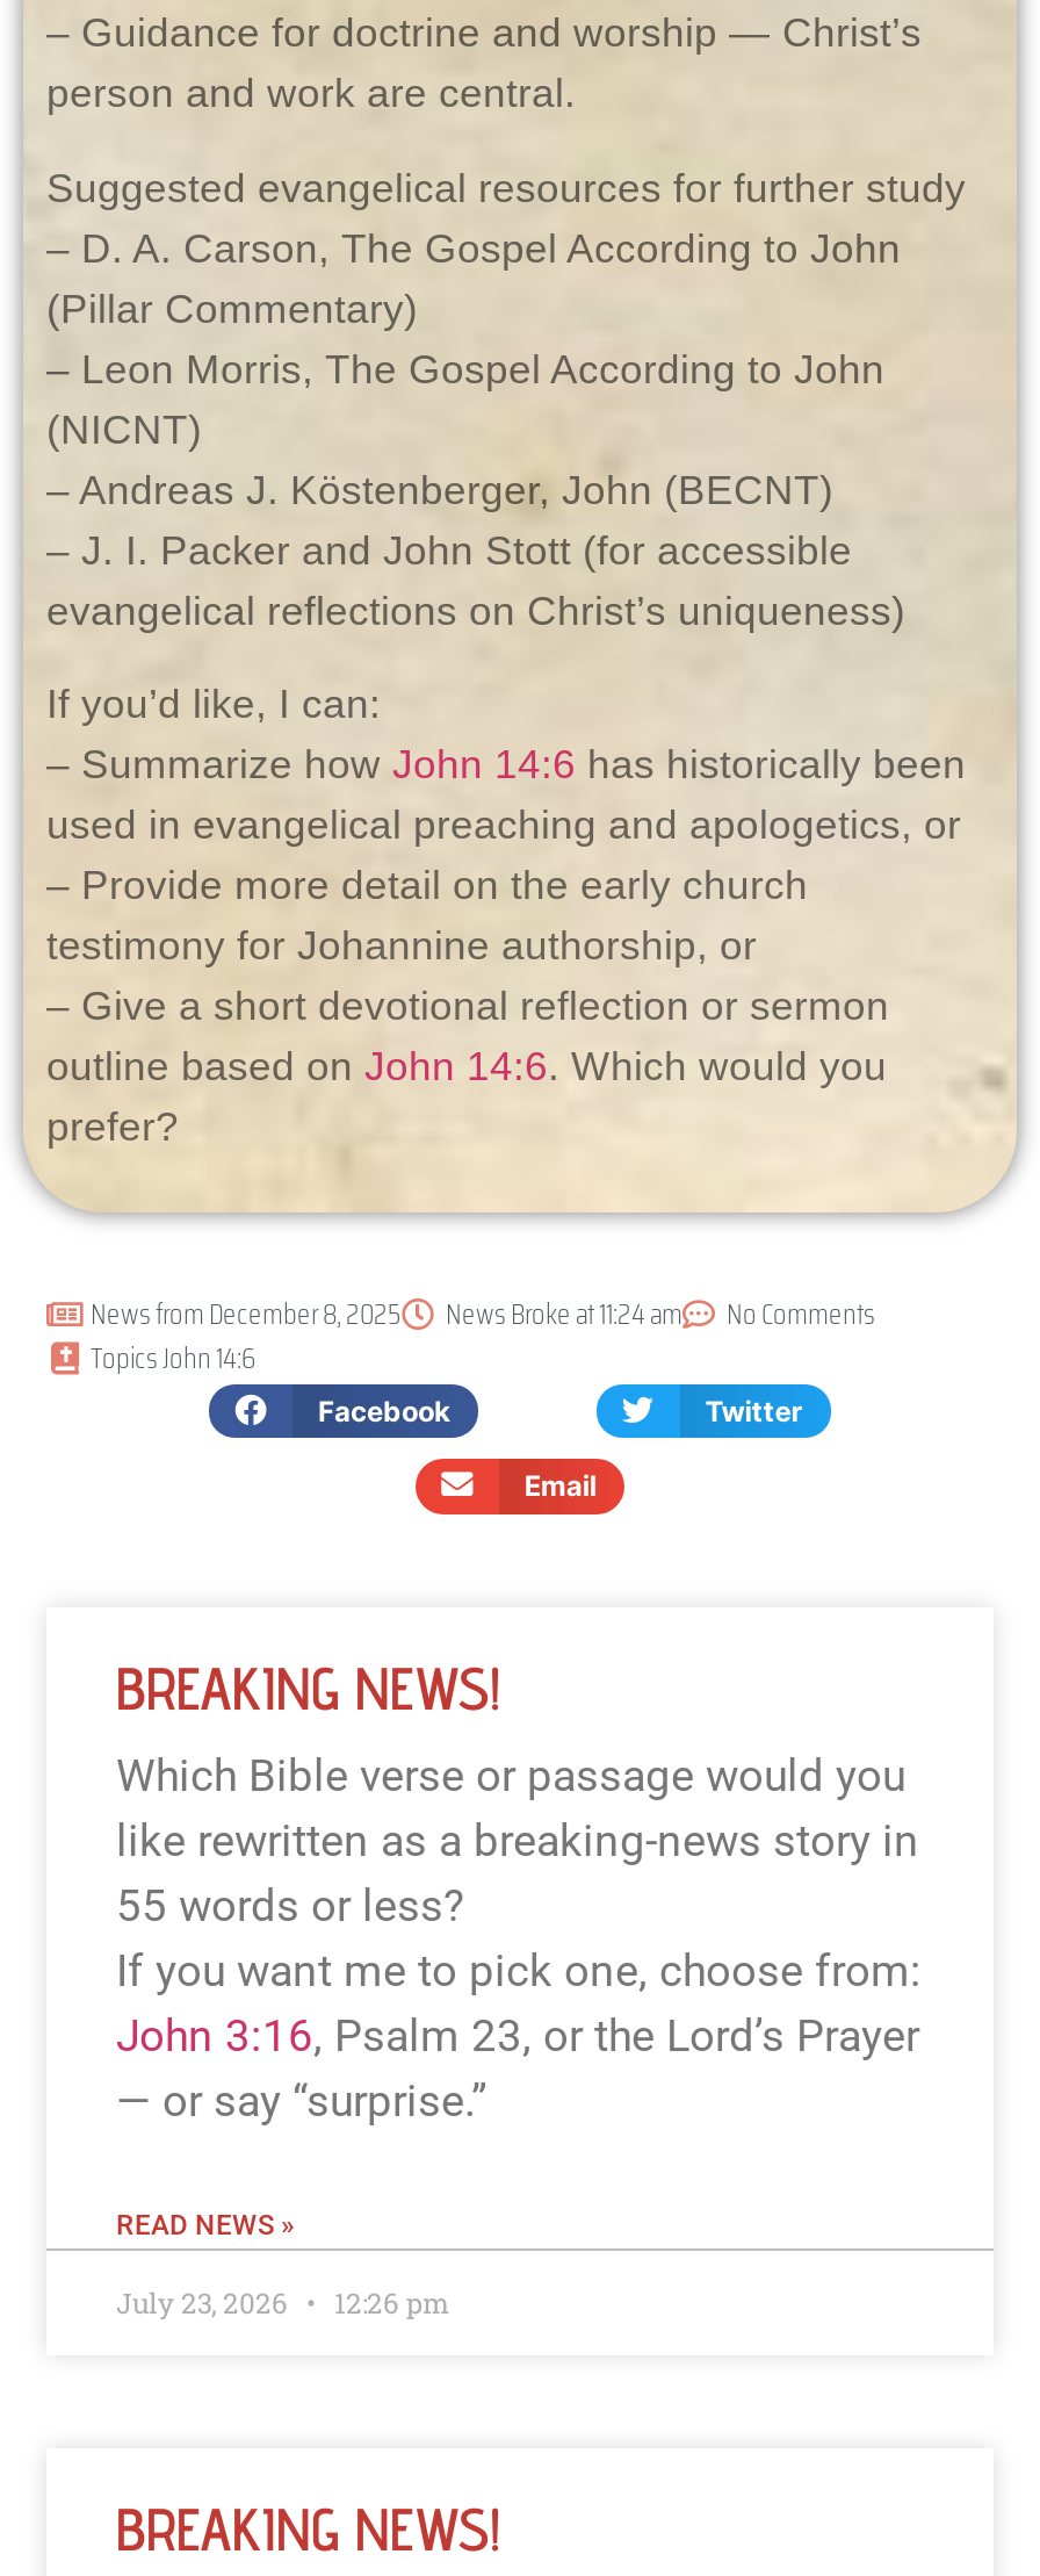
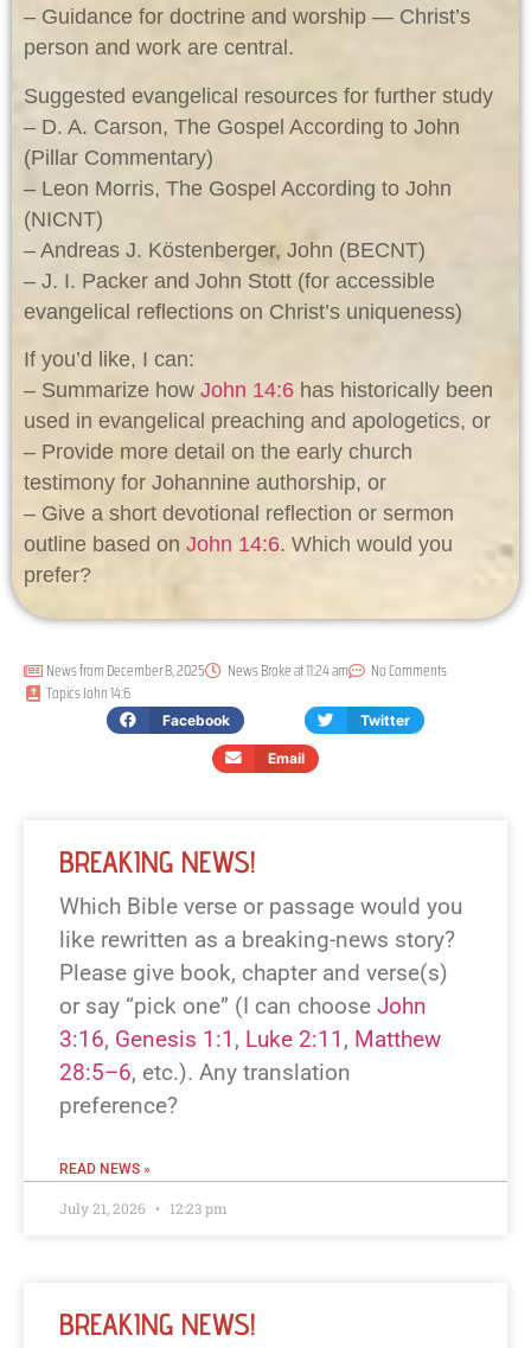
[116,1813,922,2127] like rewritten as a breaking-news story in | 55 words or less? | If you want me to pick one, choose from: | John 3:16, Psalm 23, or the Lord’s Prayer | — or say “surprise.” -> [59,925,455,1119] like rewritten as a breaking-news story? | Please give book, chapter and verse(s) | or say “pick one” (I can choose John | 3:16, Genesis 1:1, Luke 2:11, Matthew | 28:5–6, etc.). Any translation | preference?
[116,2282,295,2319] July 23, 2026 -> [59,1198,149,1217] July 21, 2026
[327,2282,450,2319] 12:26 pm -> [166,1198,228,1217] 12:23 pm

